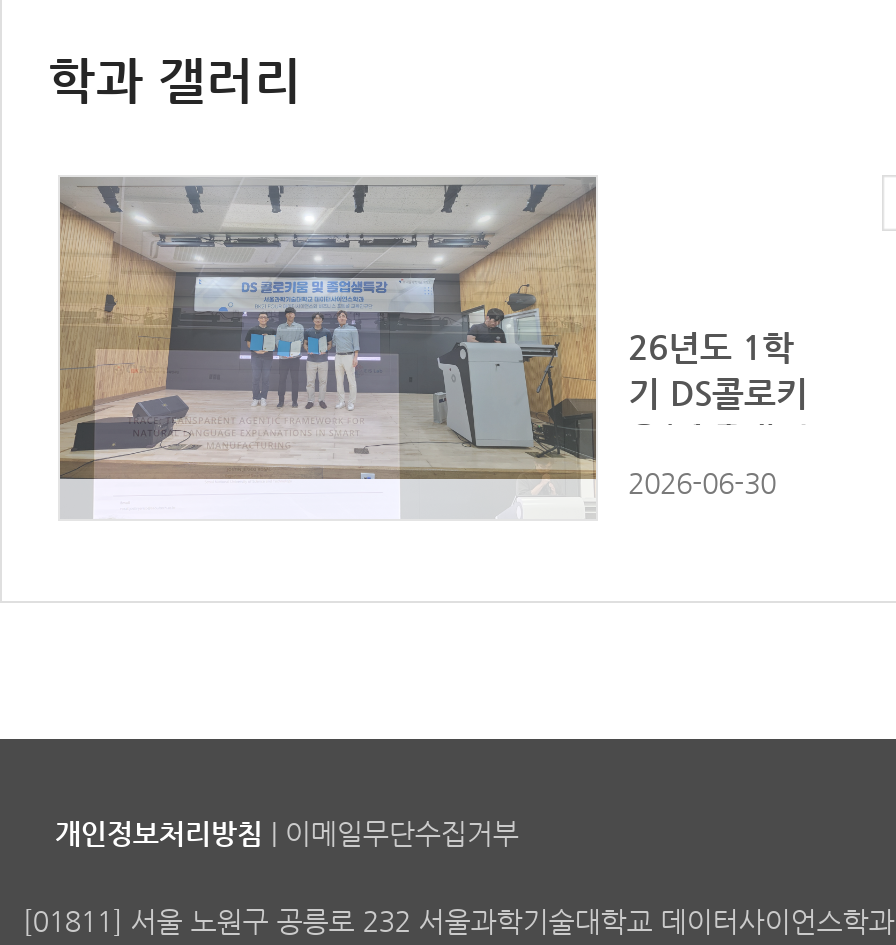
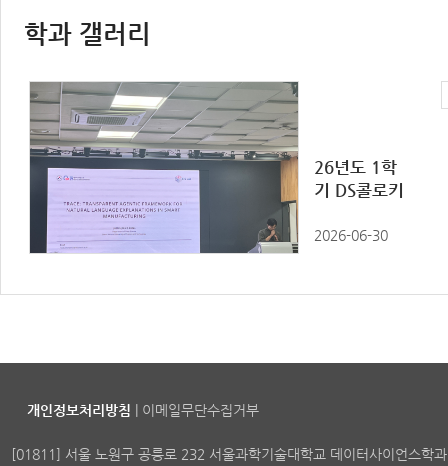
[58,175,598,519] [image] -> [29,82,299,254] [image]

